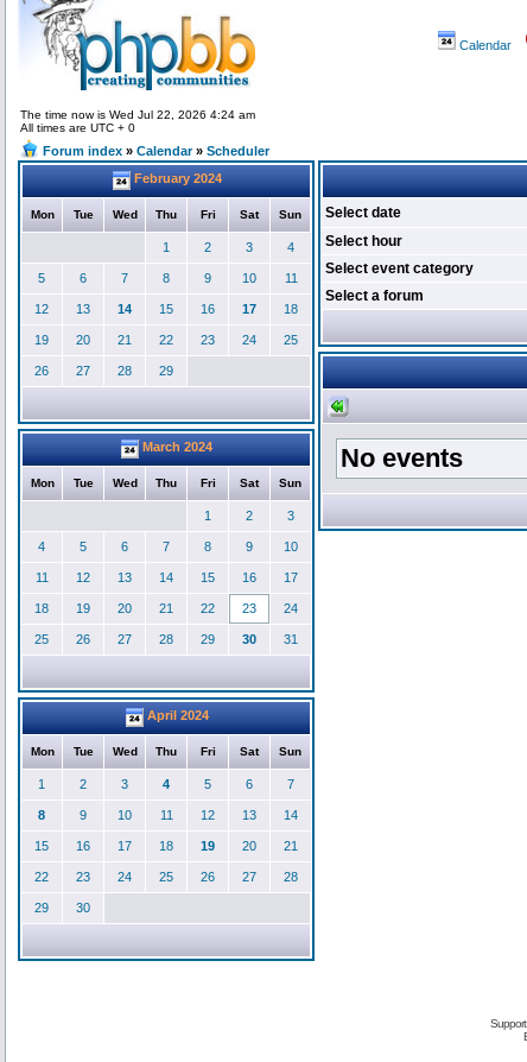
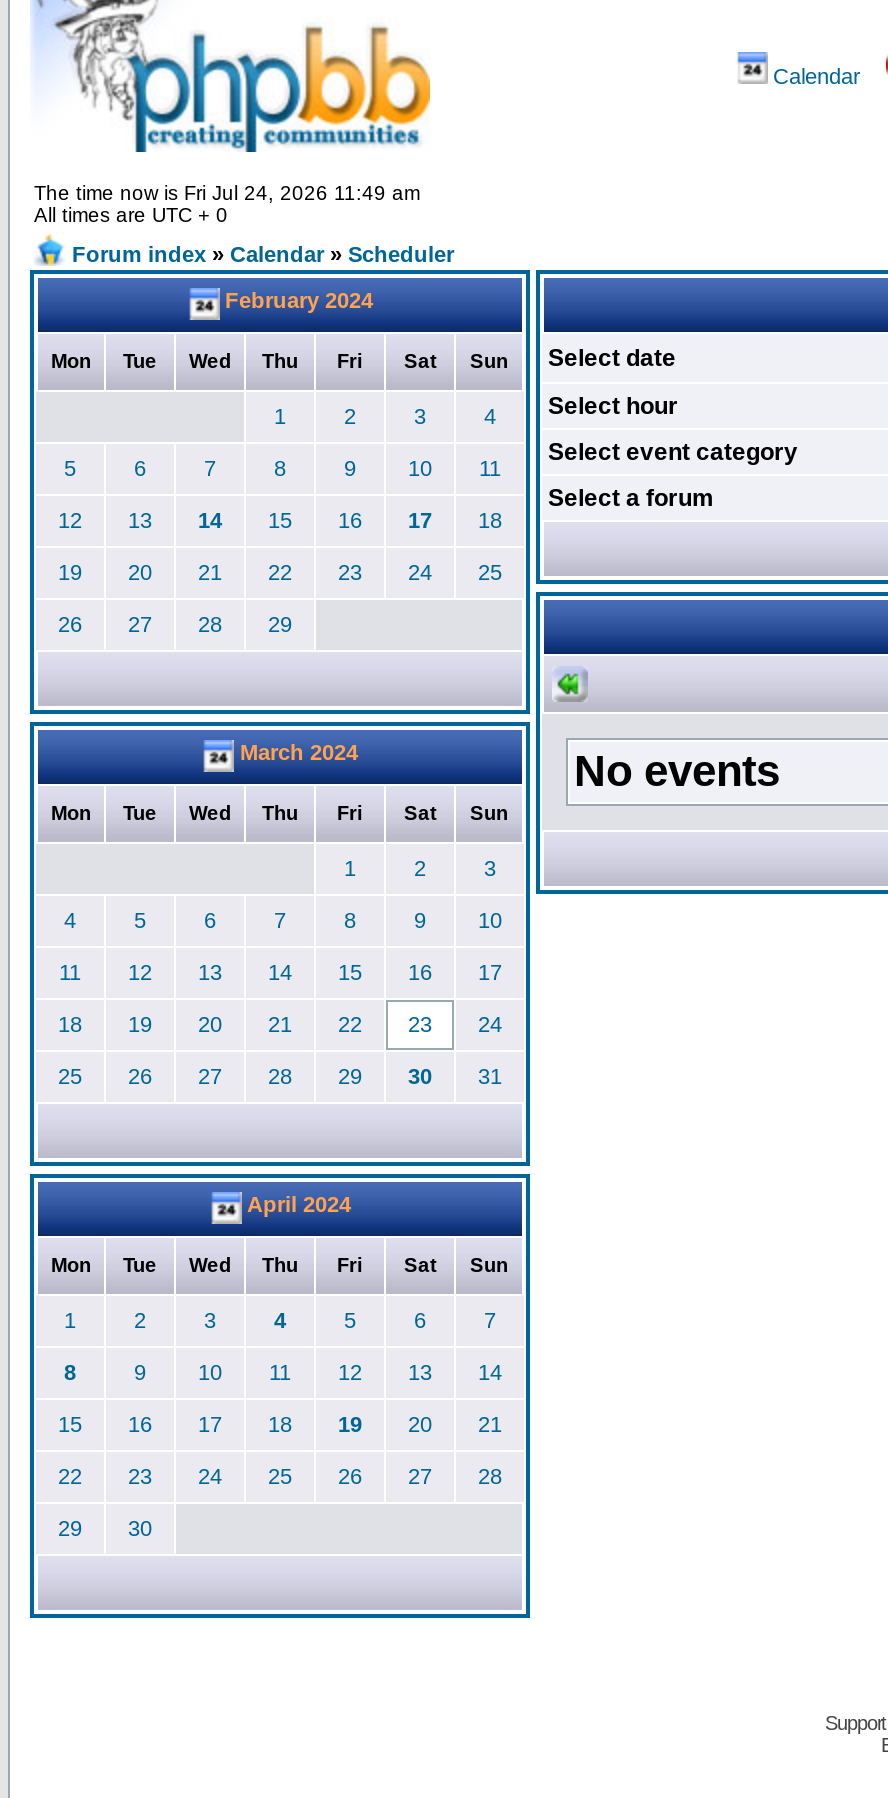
[20,108,255,121] The time now is Wed Jul 22, 2026 4:24 am -> [34,182,420,204] The time now is Fri Jul 24, 2026 11:49 am

